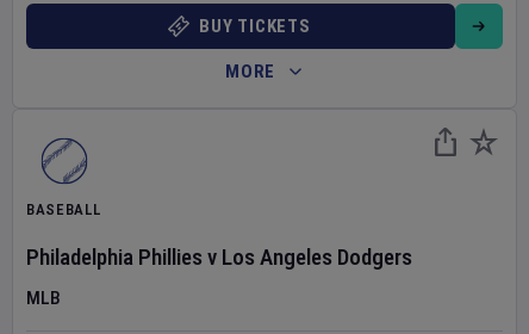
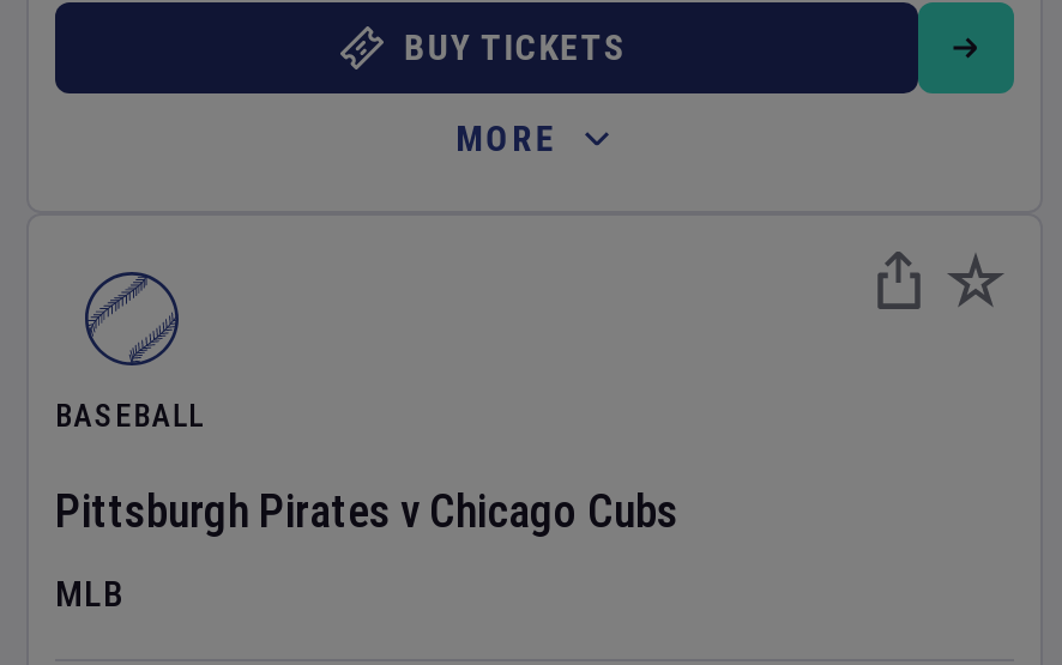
[26,243,412,271] Philadelphia Phillies v Los Angeles Dodgers -> [55,484,678,539] Pittsburgh Pirates v Chicago Cubs

